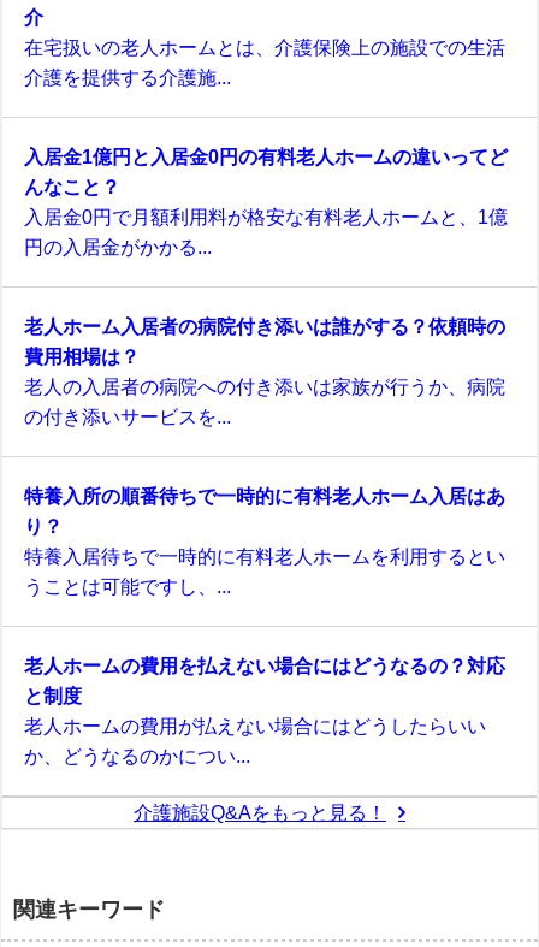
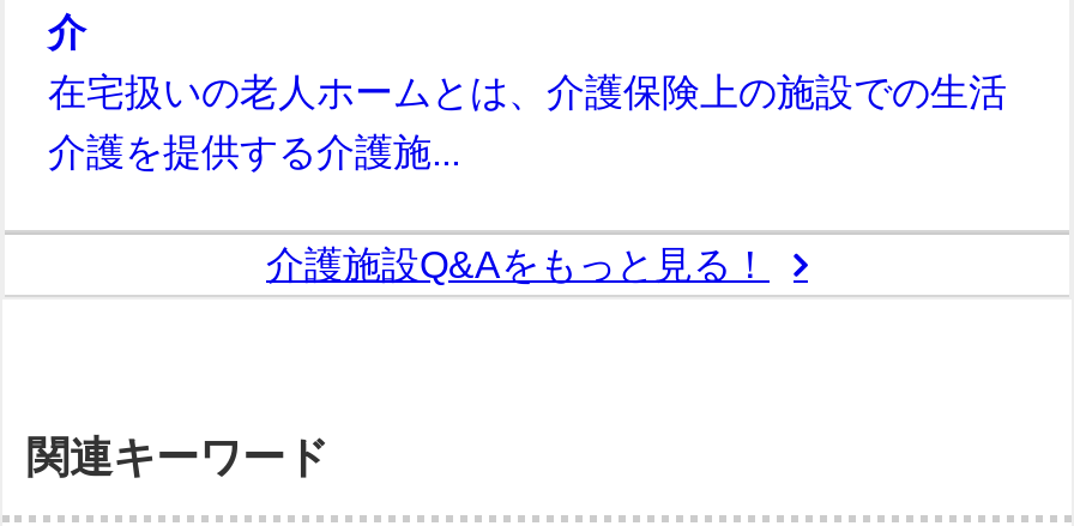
[24,147,508,257] 入居金1億円と入居金0円の有料老人ホームの違いってど | んなこと？ | 入居金0円で月額利用料が格安な有料老人ホームと、1億 | 円の入居金がかかる... -> none
[24,317,505,426] 老人ホーム入居者の病院付き添いは誰がする？依頼時の | 費用相場は？ | 老人の入居者の病院への付き添いは家族が行うか、病院 | の付き添いサービスを... -> none
[24,486,505,596] 特養入所の順番待ちで一時的に有料老人ホーム入居はあ | り？ | 特養入居待ちで一時的に有料老人ホームを利用するとい | うことは可能ですし、... -> none
[24,656,505,766] 老人ホームの費用を払えない場合にはどうなるの？対応 | と制度 | 老人ホームの費用が払えない場合にはどうしたらいい | か、どうなるのかについ... -> none

